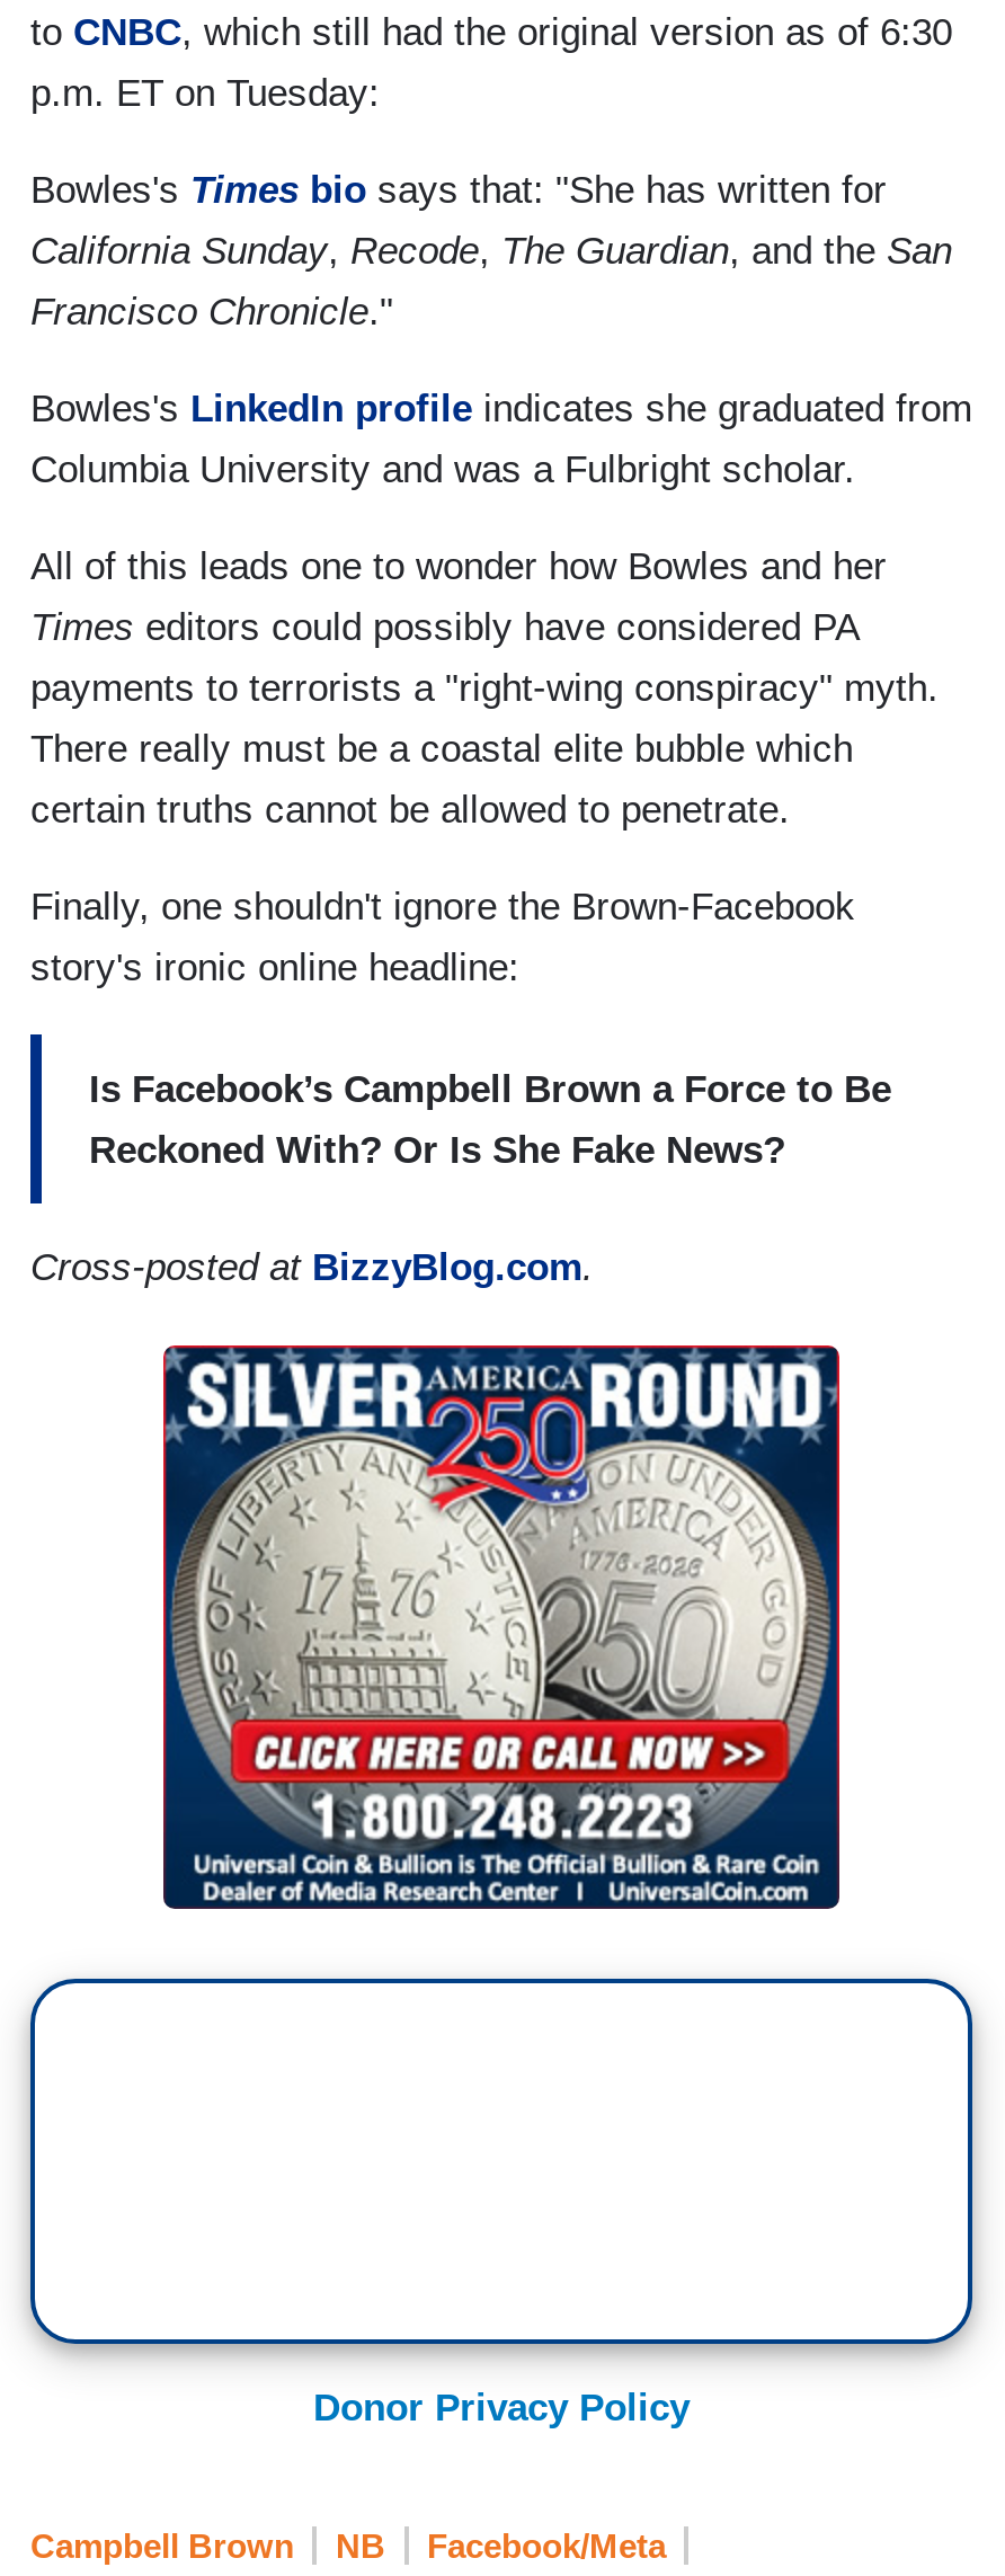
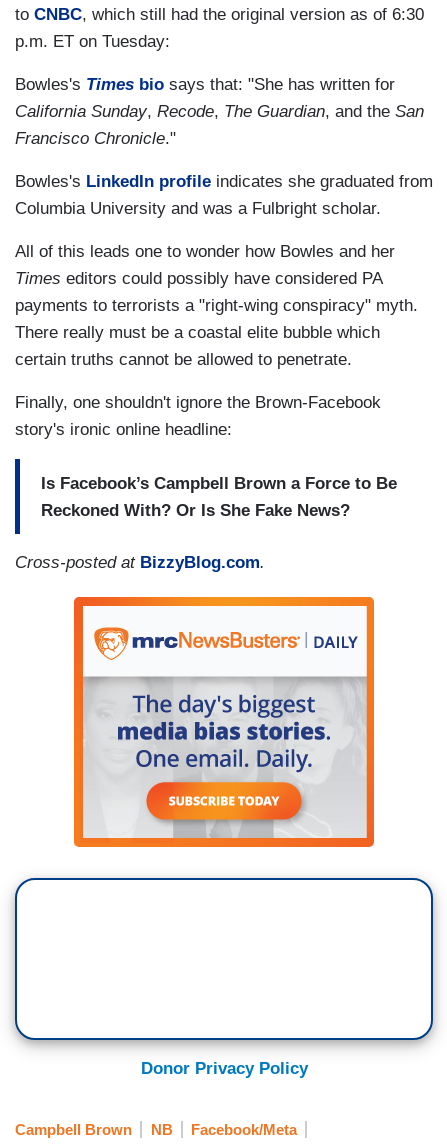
[161,1343,842,1911] [image] -> [73,596,375,848] [image]

